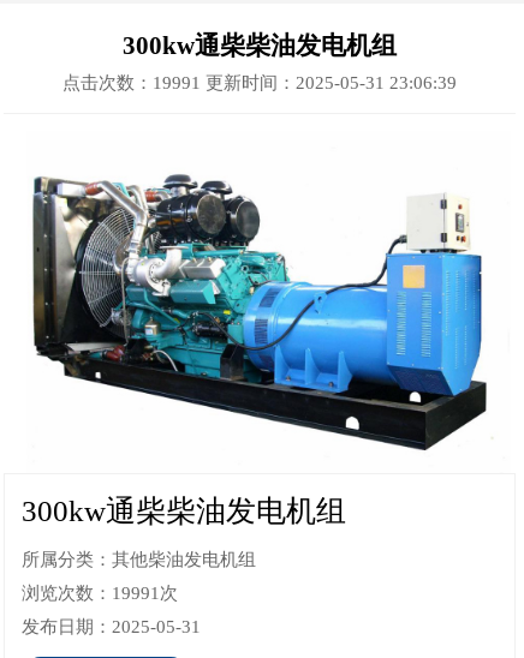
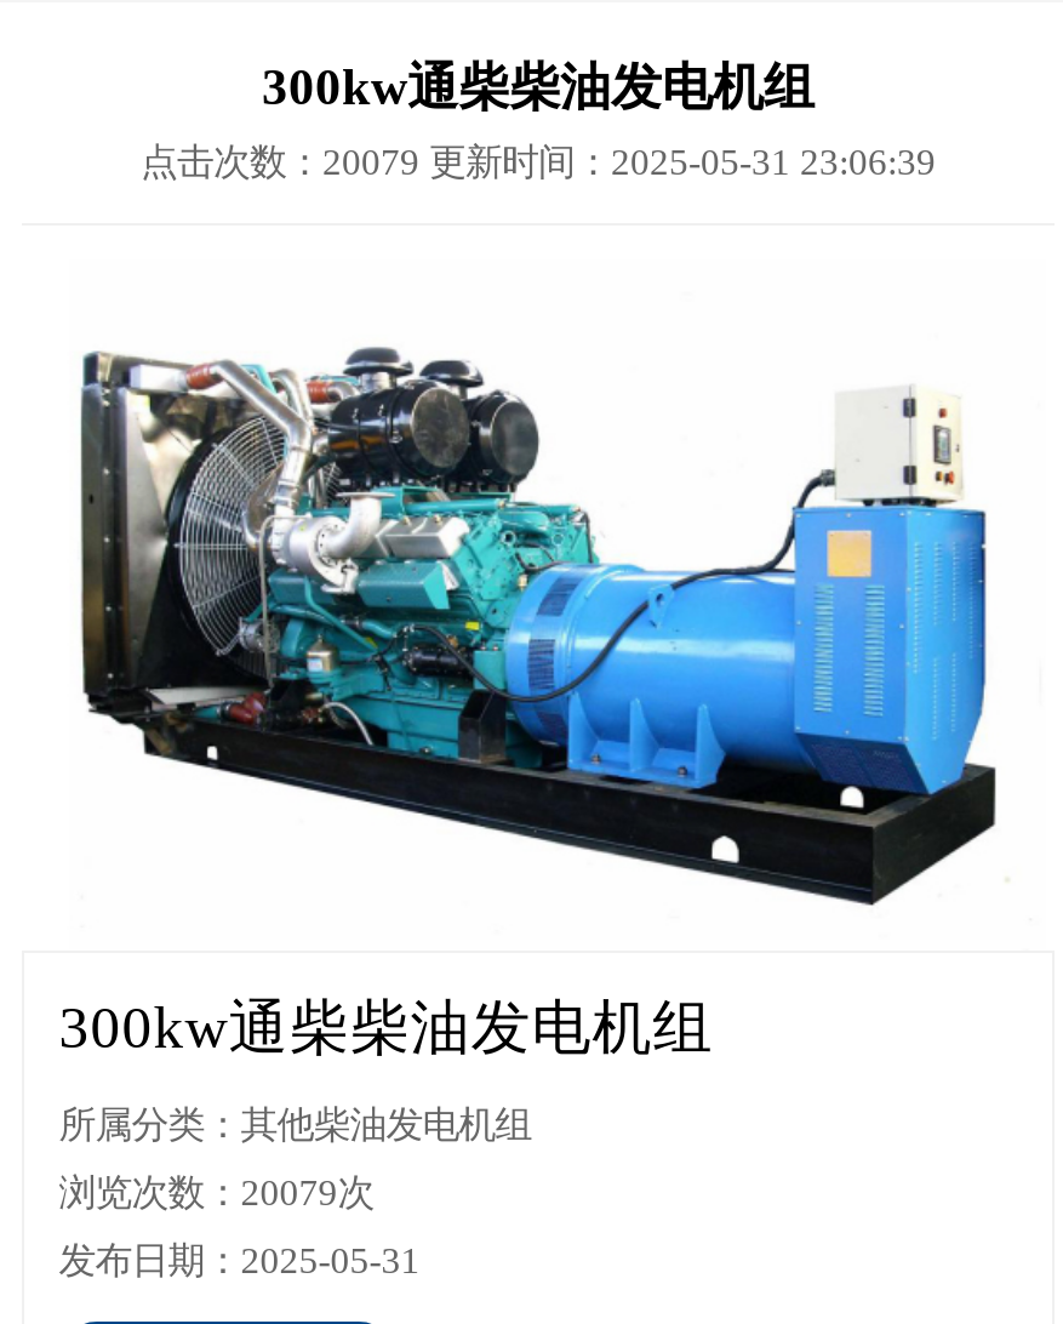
[62,72,457,92] 点击次数：19991更新时间：2025-05-31 23:06:39 -> [141,141,936,182] 点击次数：20079更新时间：2025-05-31 23:06:39
[22,583,178,603] 浏览次数：19991次 -> [59,1172,374,1213] 浏览次数：20079次

